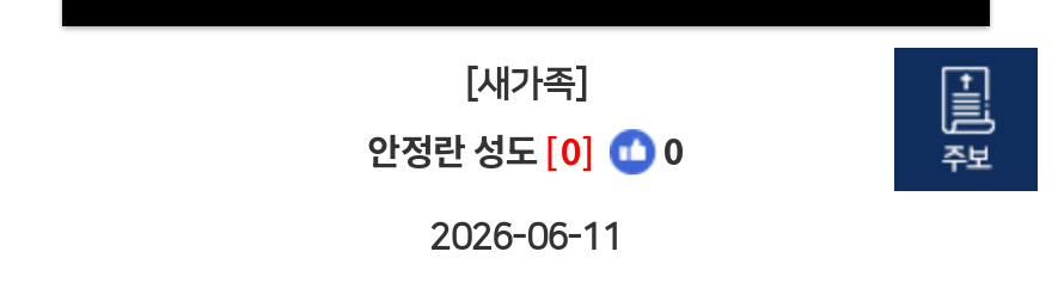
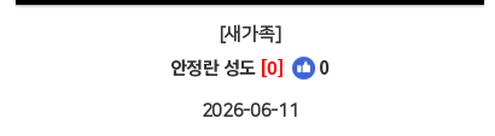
[892,45,1040,194] [image] -> none

